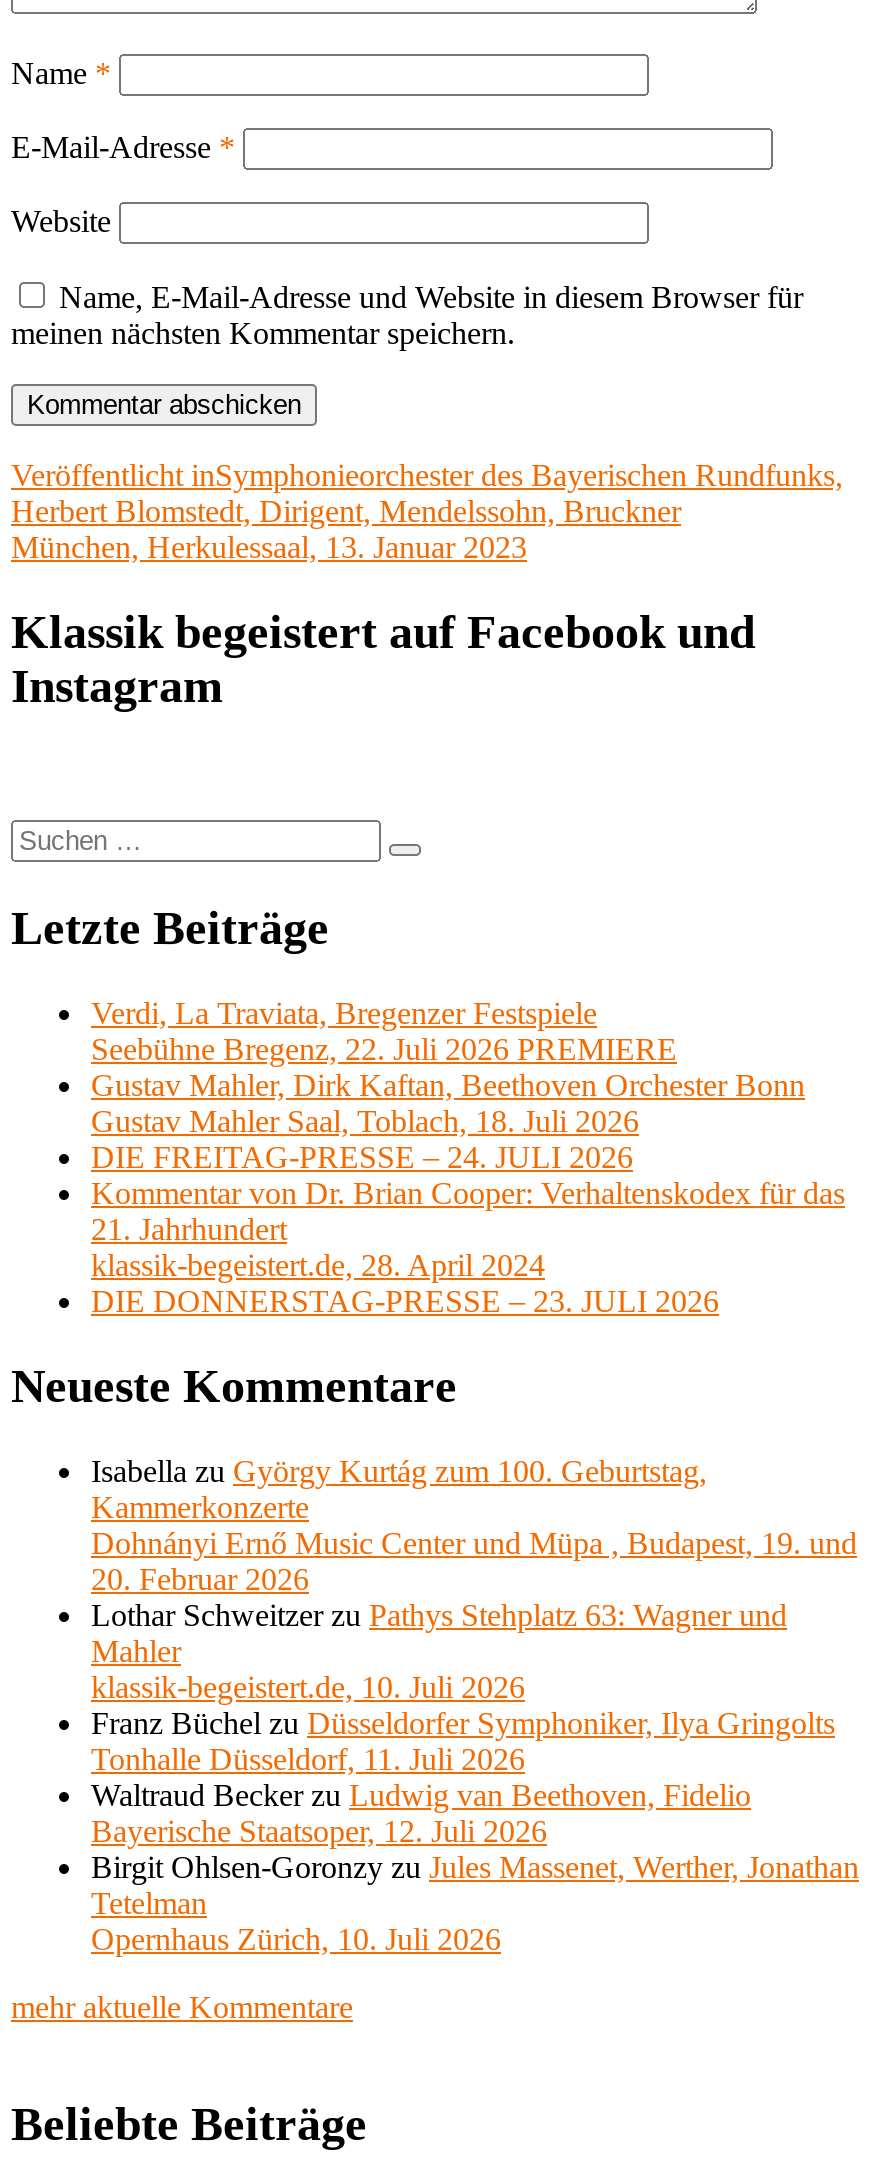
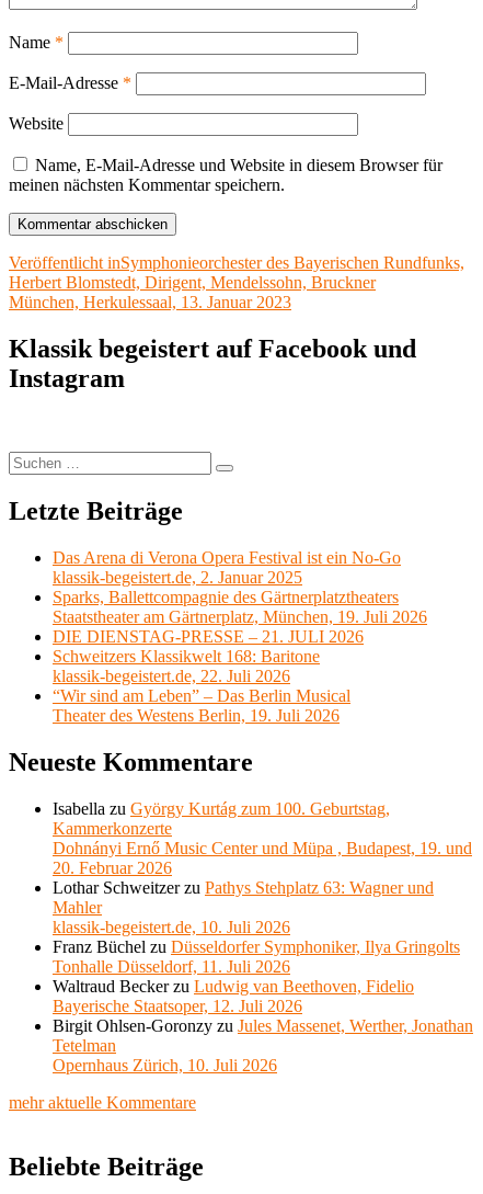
[91,996,845,1318] Verdi, La Traviata, Bregenzer Festspiele | Seebühne Bregenz, 22. Juli 2026 PREMIERE | Gustav Mahler, Dirk Kaftan, Beethoven Orchester Bonn | Gustav Mahler Saal, Toblach, 18. Juli 2026 | DIE FREITAG-PRESSE – 24. JULI 2026 | Kommentar von Dr. Brian Cooper: Verhaltenskodex für das | 21. Jahrhundert | klassik-begeistert.de, 28. April 2024 | DIE DONNERSTAG-PRESSE – 23. JULI 2026 -> [53,548,427,725] Das Arena di Verona Opera Festival ist ein No-Go | klassik-begeistert.de, 2. Januar 2025 | Sparks, Ballettcompagnie des Gärtnerplatztheaters | Staatstheater am Gärtnerplatz, München, 19. Juli 2026 | DIE DIENSTAG-PRESSE – 21. JULI 2026 | Schweitzers Klassikwelt 168: Baritone | klassik-begeistert.de, 22. Juli 2026 | “Wir sind am Leben” – Das Berlin Musical | Theater des Westens Berlin, 19. Juli 2026

